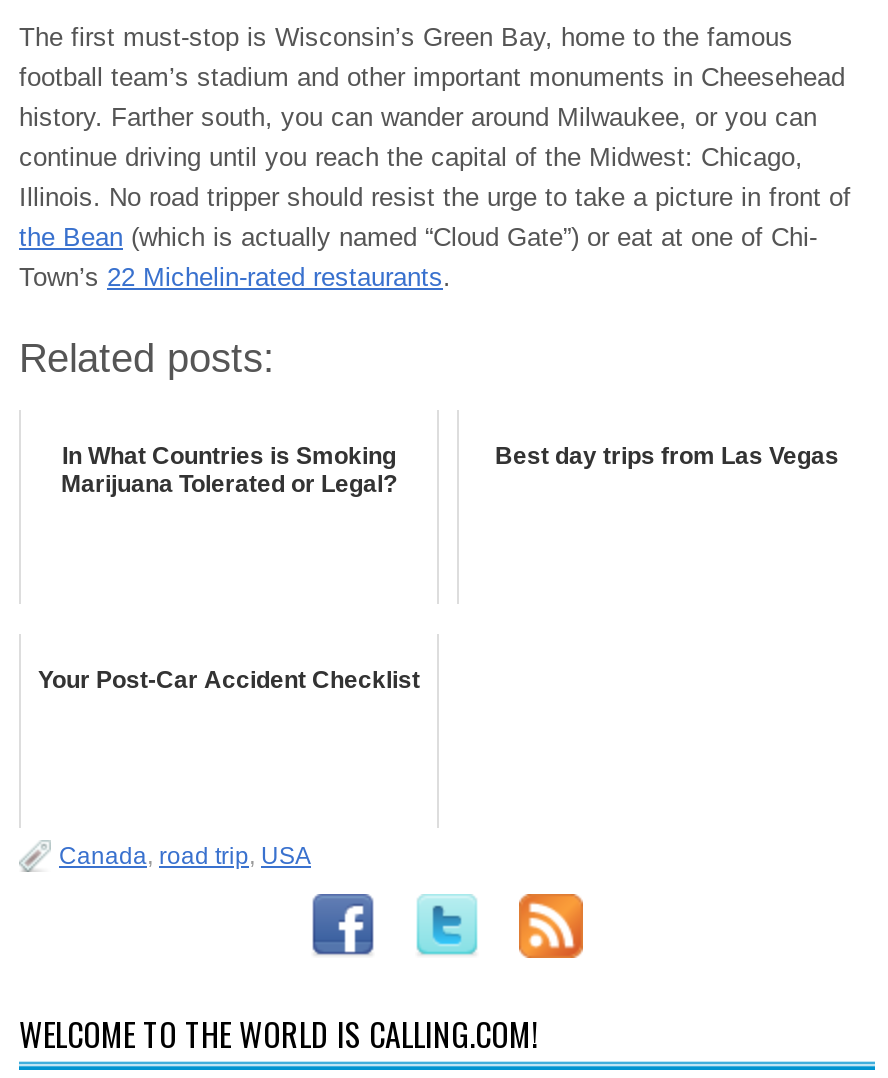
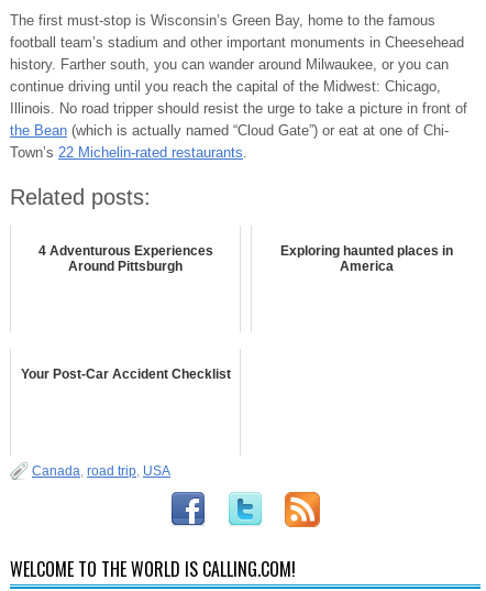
[61,441,397,497] In What Countries is Smoking | Marijuana Tolerated or Legal? -> [38,243,213,274] 4 Adventurous Experiences | Around Pittsburgh
[495,441,839,469] Best day trips from Las Vegas -> [280,243,452,274] Exploring haunted places in | America

